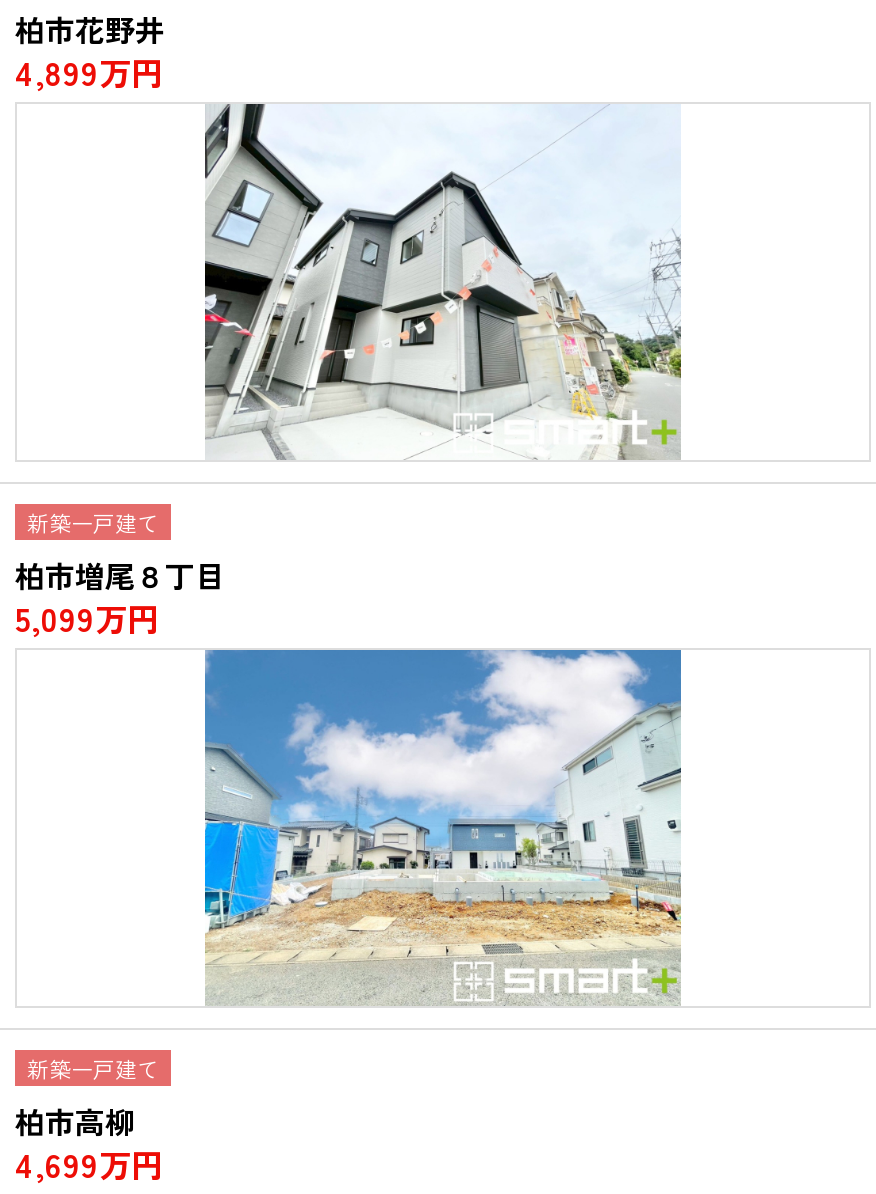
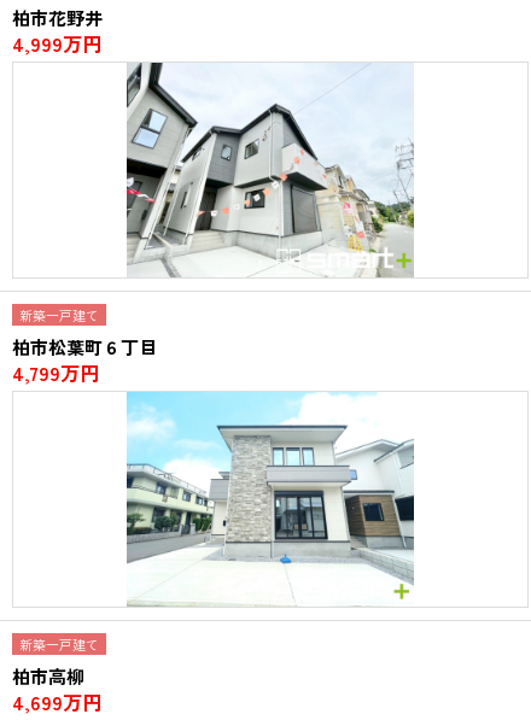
[15,48,163,96] 4,899万円 -> [12,29,101,58] 4,999万円
[15,554,225,642] 柏市増尾８丁目 | 5,099万円 -> [12,334,157,387] 柏市松葉町６丁目 | 4,799万円
[203,648,683,1006] [image] -> [126,391,415,605] [image]

